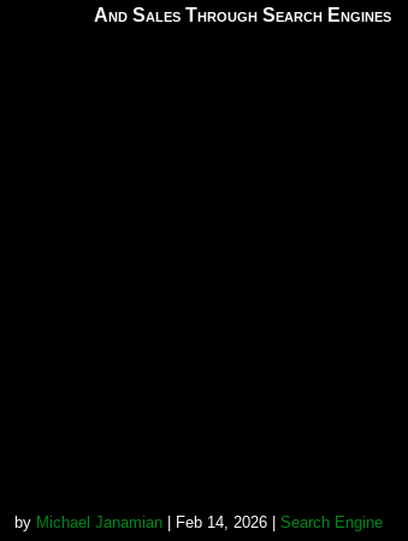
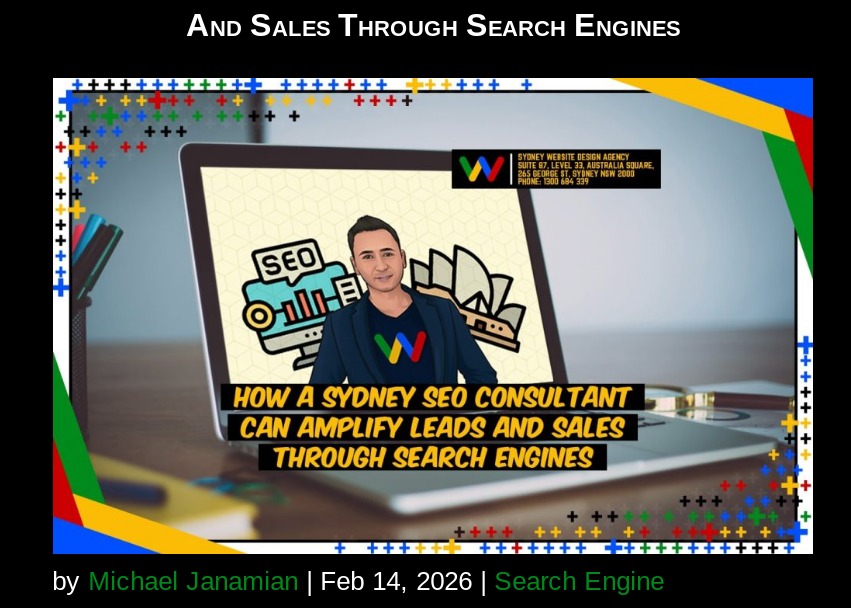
none -> [51,76,815,558] [image]

